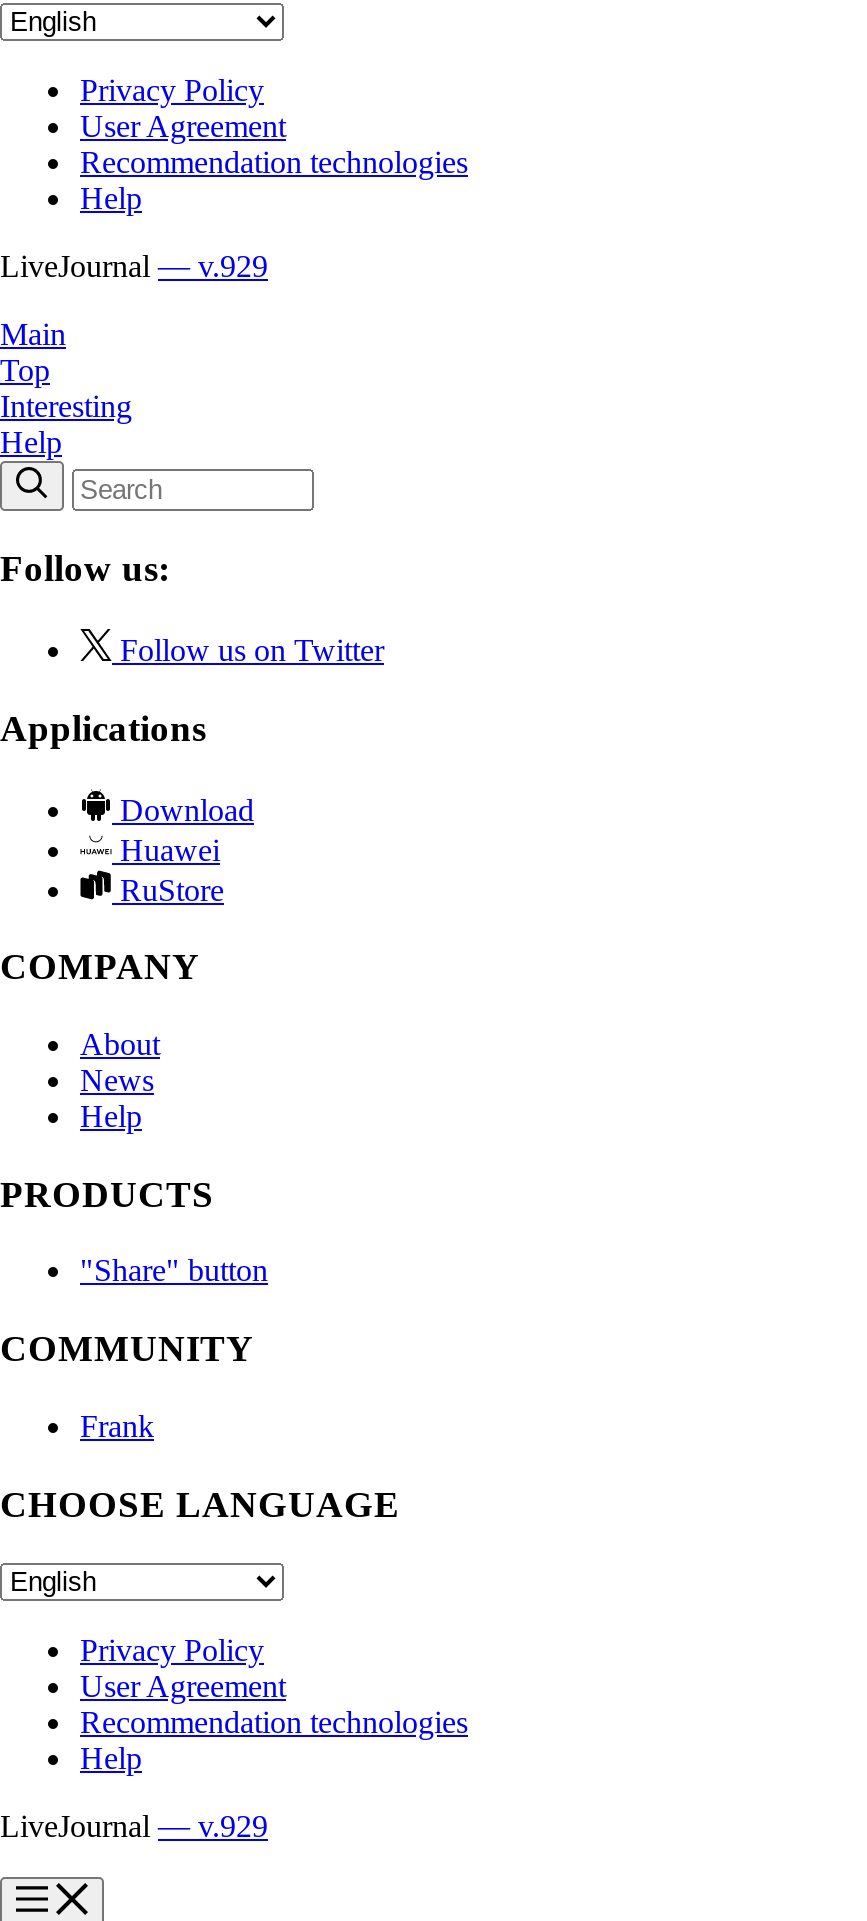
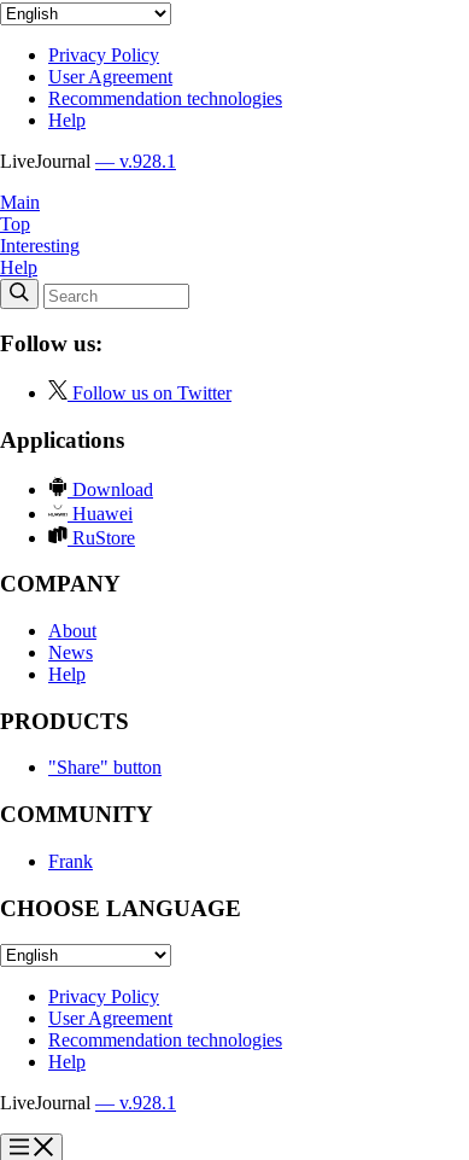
[0,248,268,282] LiveJournal — v.929 -> [0,150,176,171] LiveJournal — v.928.1
[0,1809,268,1843] LiveJournal — v.929 -> [0,1093,176,1113] LiveJournal — v.928.1

